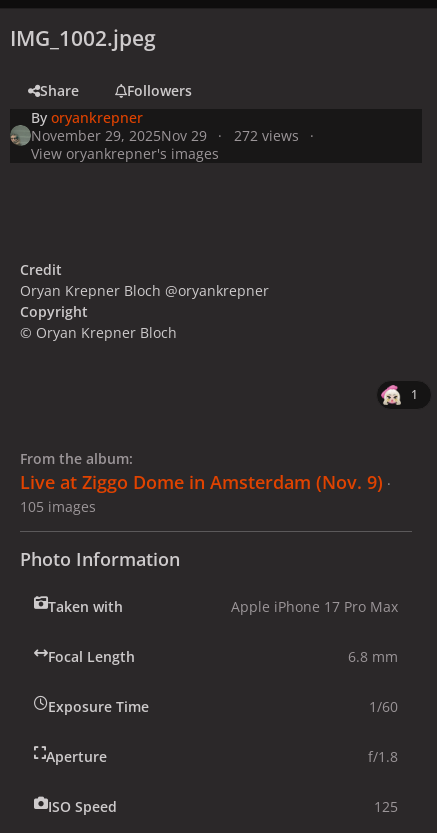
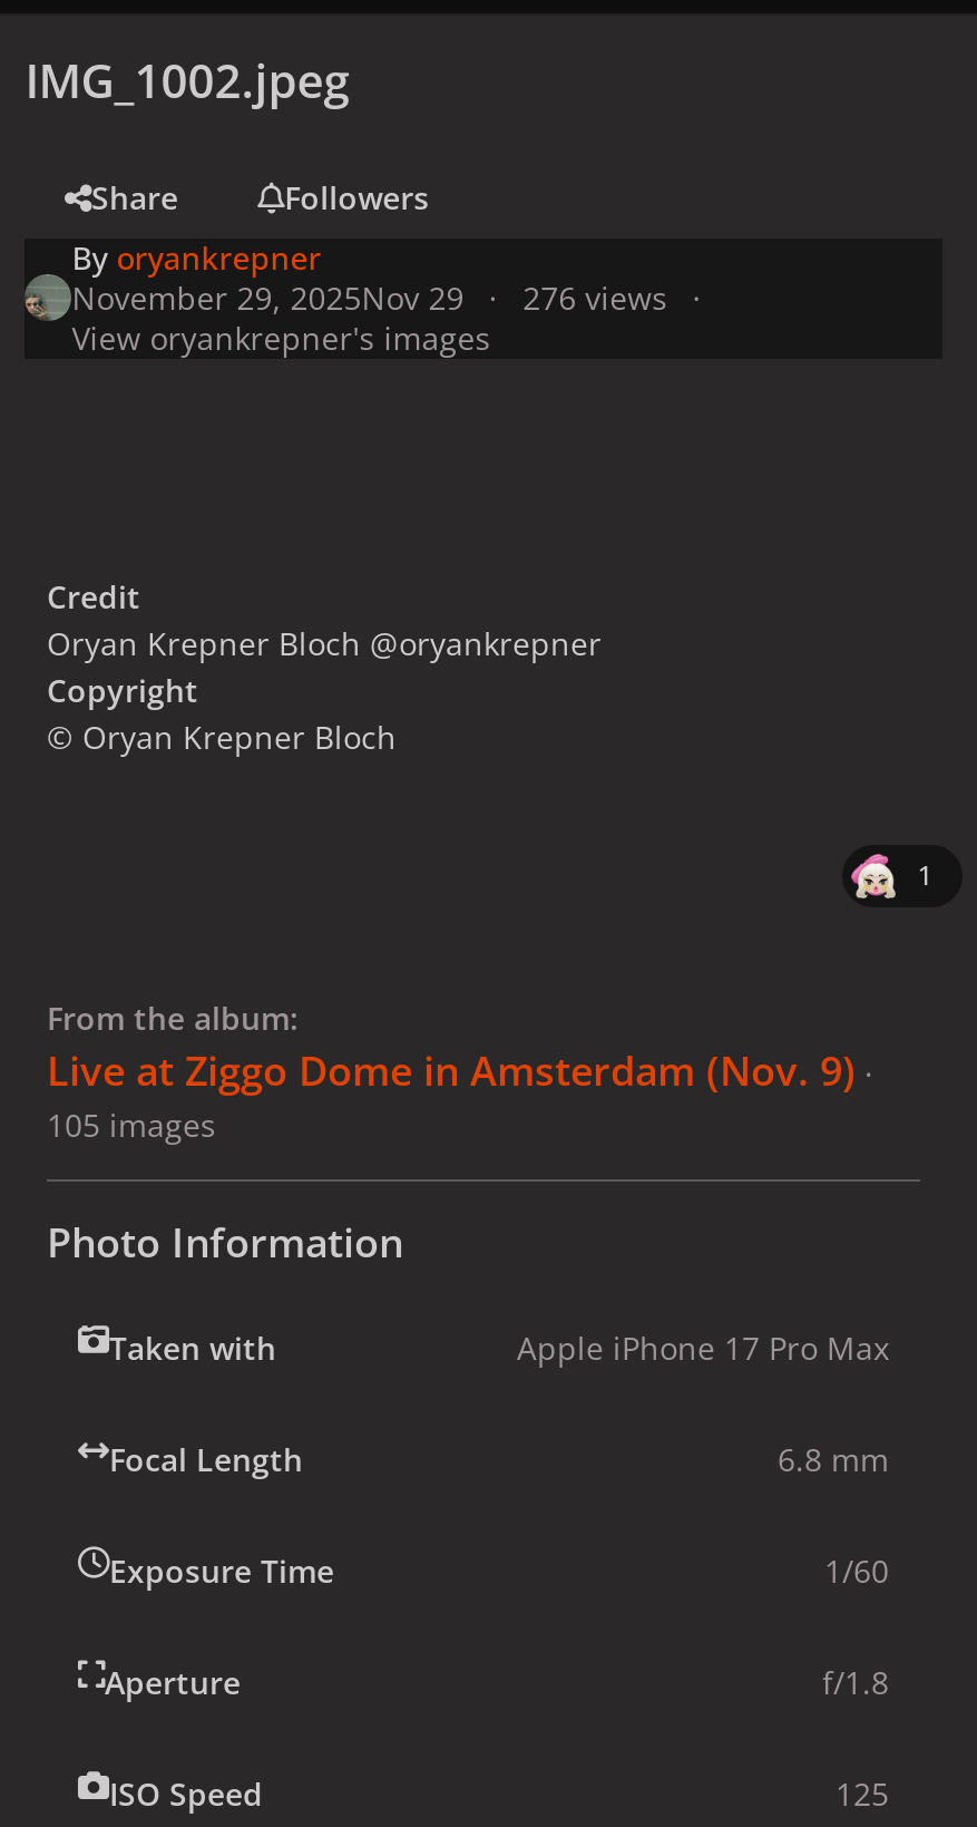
[31,125,299,144] November 29, 2025Nov 29 272 views -> [72,275,668,318] November 29, 2025Nov 29 276 views

